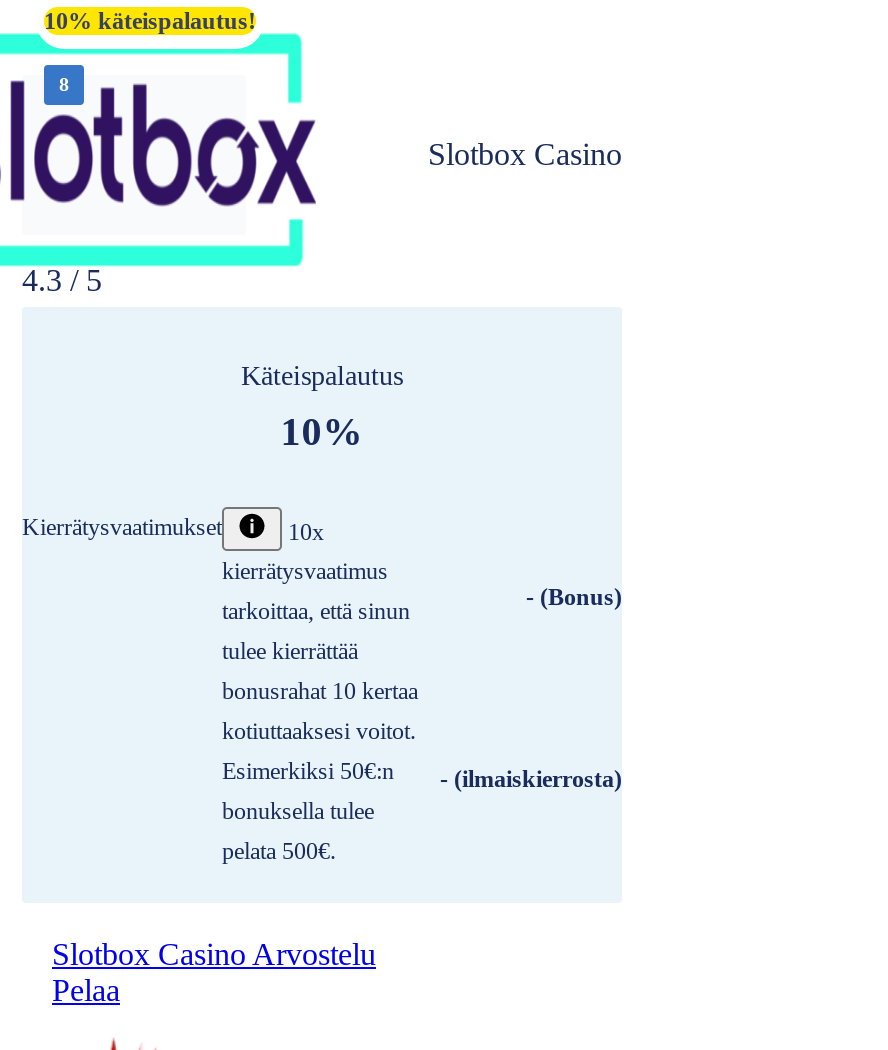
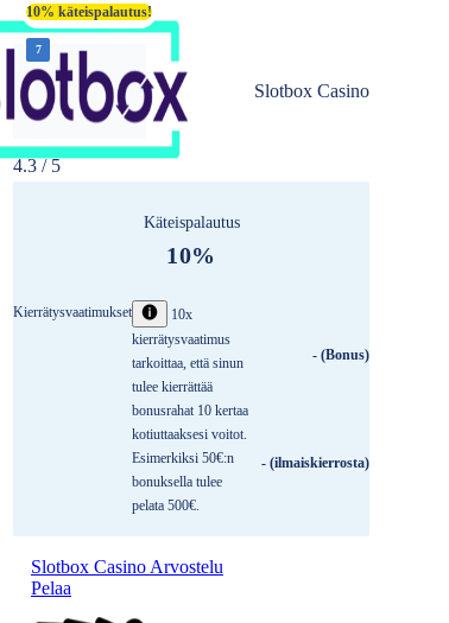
[59,72,69,94] 8 -> [35,43,41,56] 7

